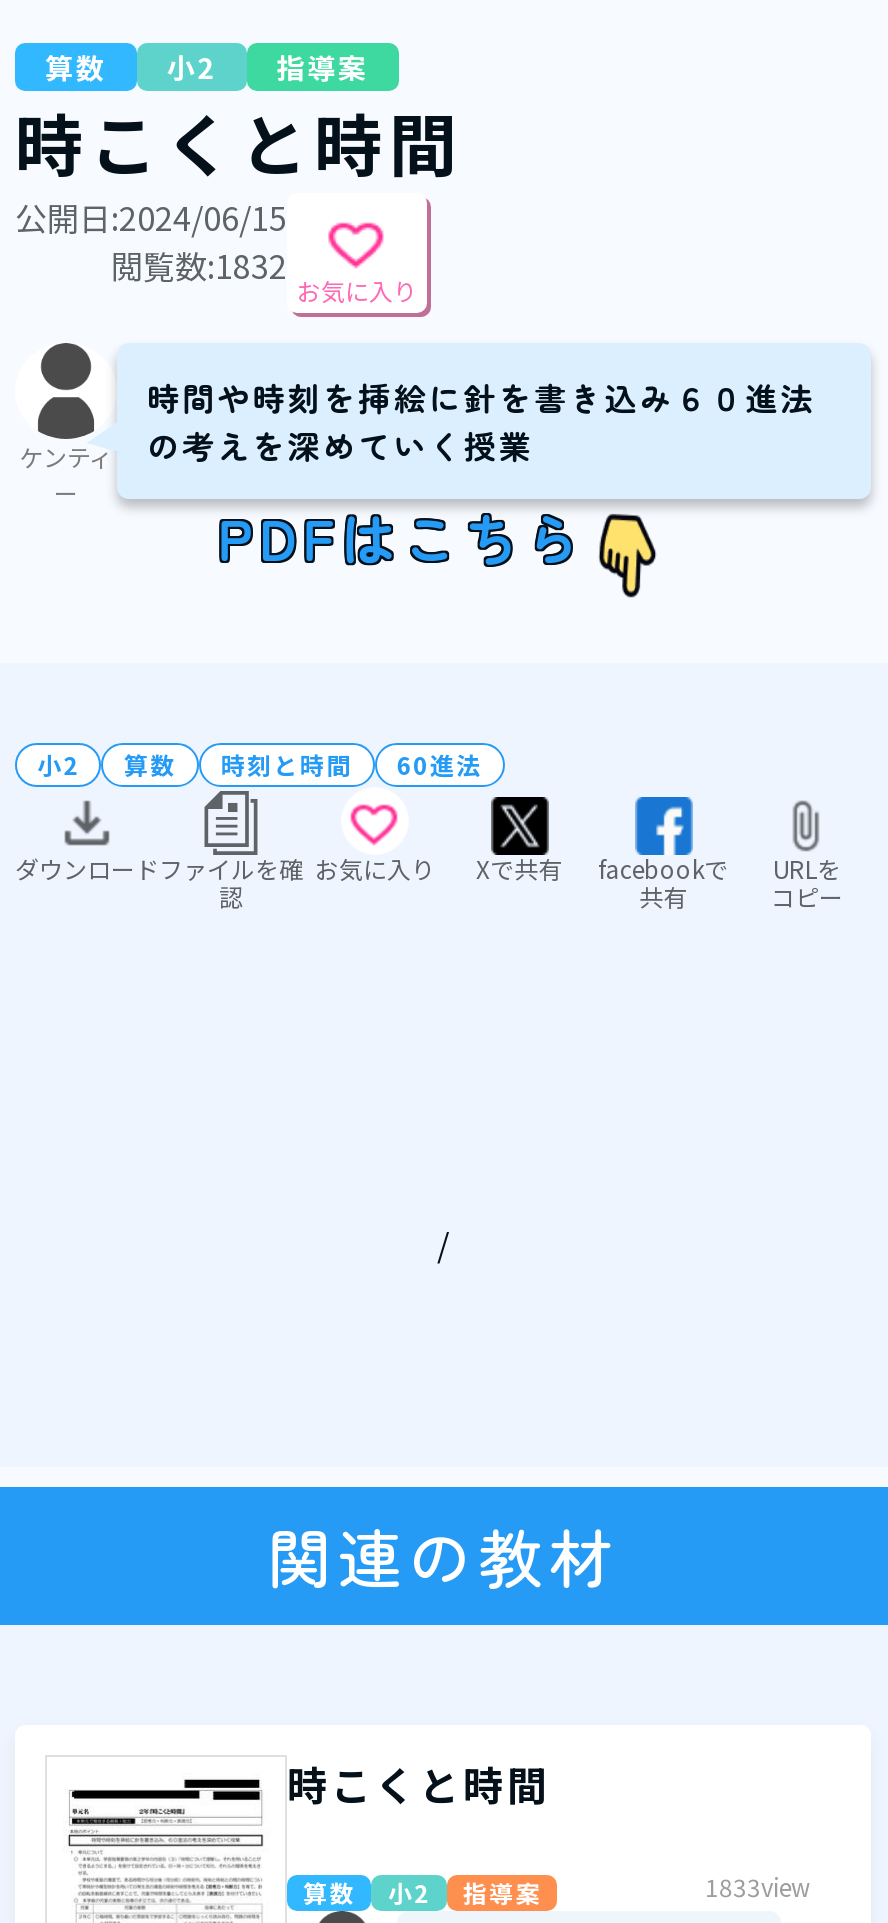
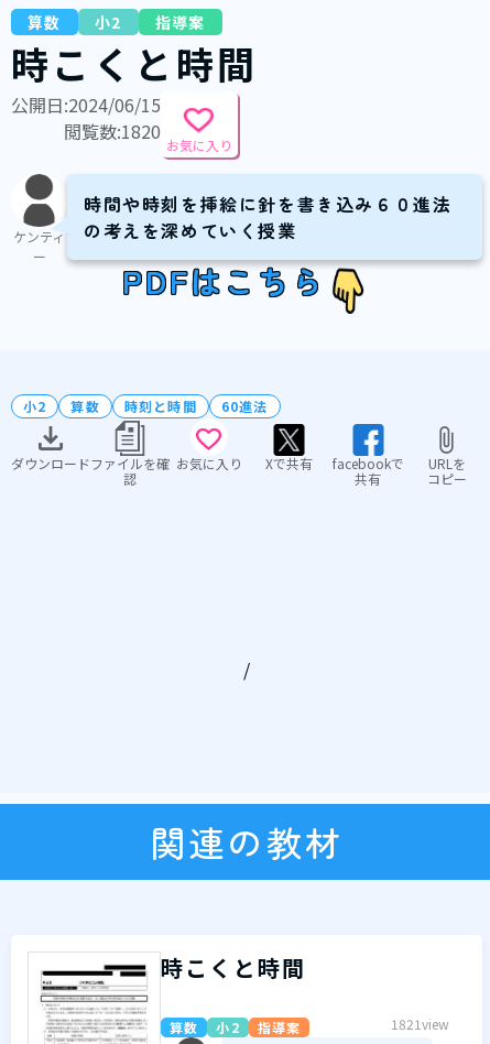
[111,241,287,289] 閲覧数:1832 -> [64,118,161,144] 閲覧数:1820
[705,1869,811,1903] 1833view -> [391,1014,449,1033] 1821view

